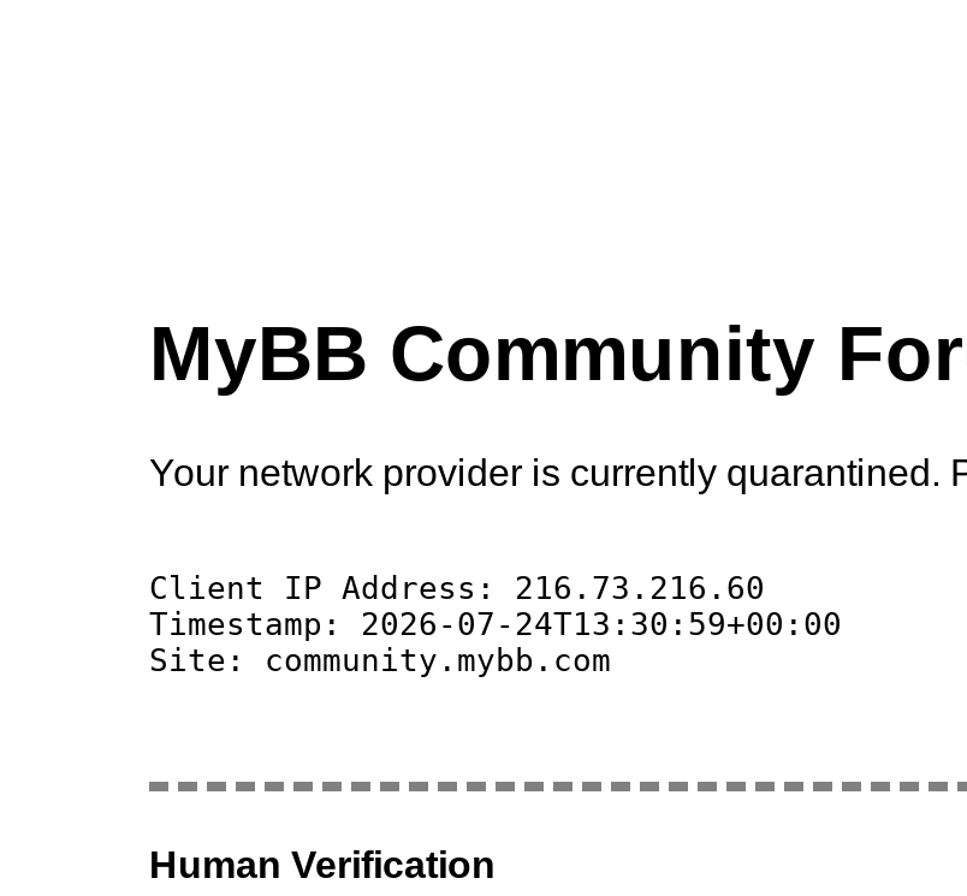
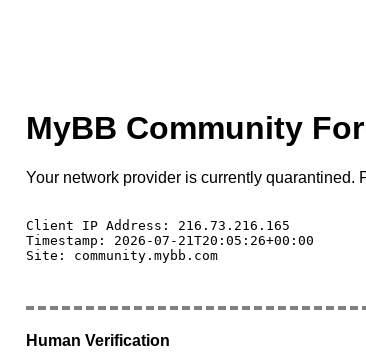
[149,570,784,606] Client IP Address: 216.73.216.60 -> [26,218,298,233] Client IP Address: 216.73.216.165
[149,606,842,642] Timestamp: 2026-07-24T13:30:59+00:00 -> [26,233,314,248] Timestamp: 2026-07-21T20:05:26+00:00

